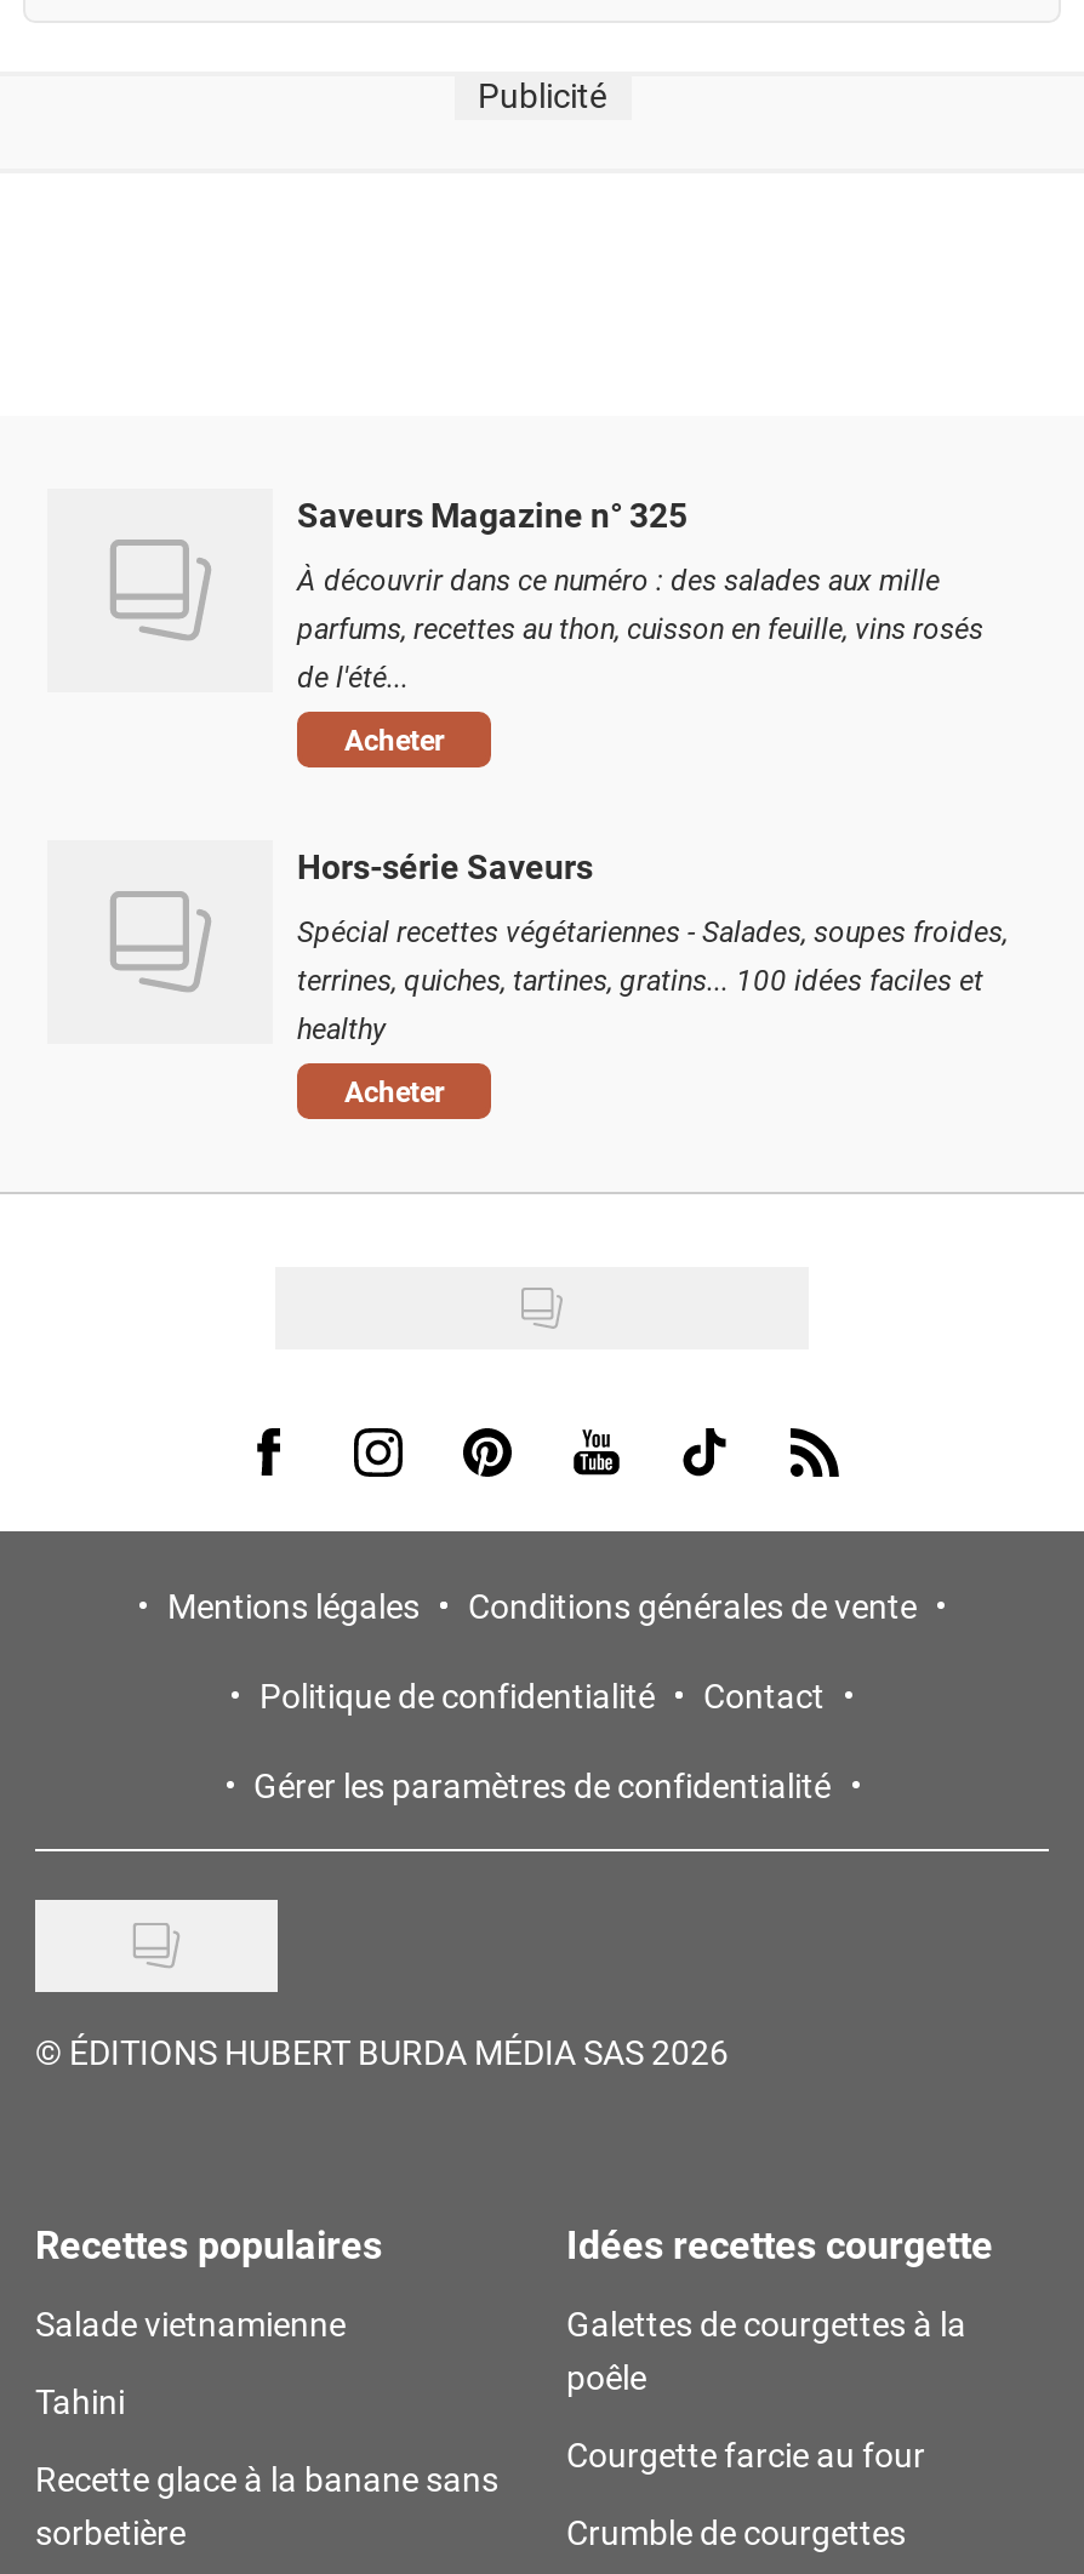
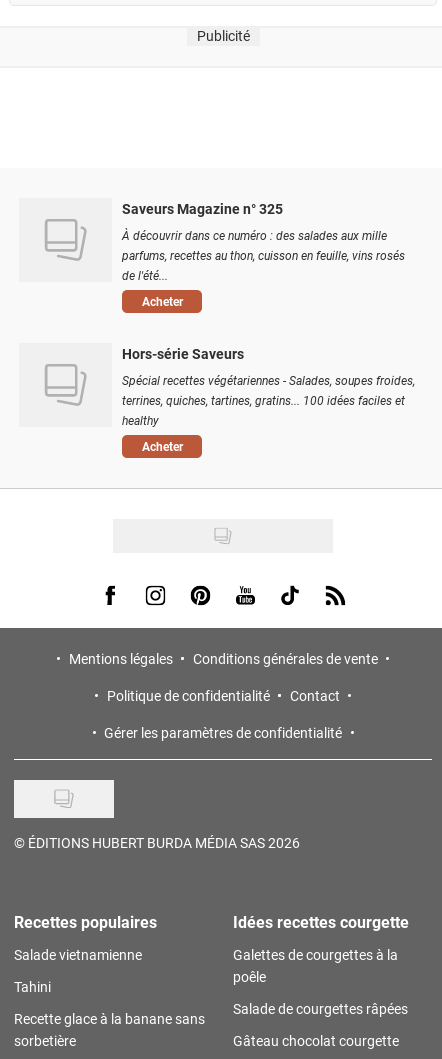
[566,2432,925,2478] Courgette farcie au four -> [233,999,408,1018] Salade de courgettes râpées
[566,2510,906,2556] Crumble de courgettes -> [233,1031,399,1050] Gâteau chocolat courgette

